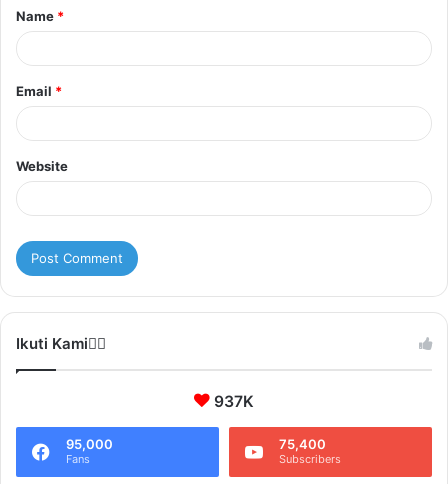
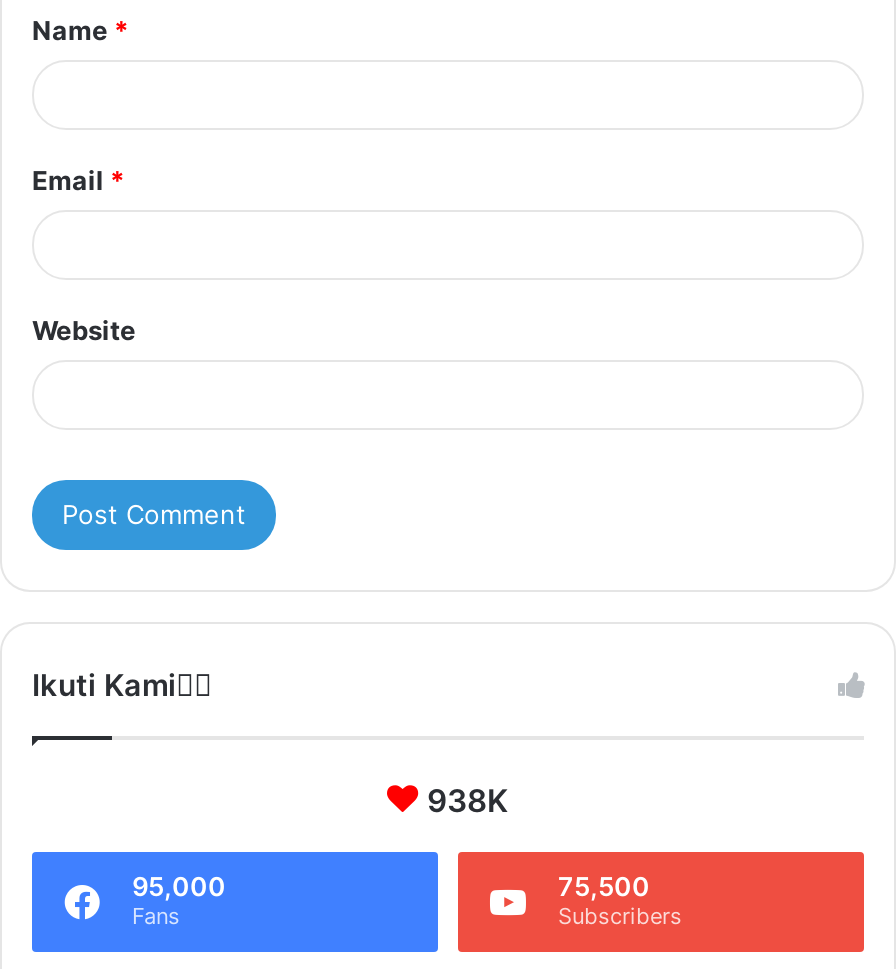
[214,392,254,411] 937K -> [427,782,509,820] 938K
[279,436,326,452] 75,400 -> [558,870,650,902] 75,500

